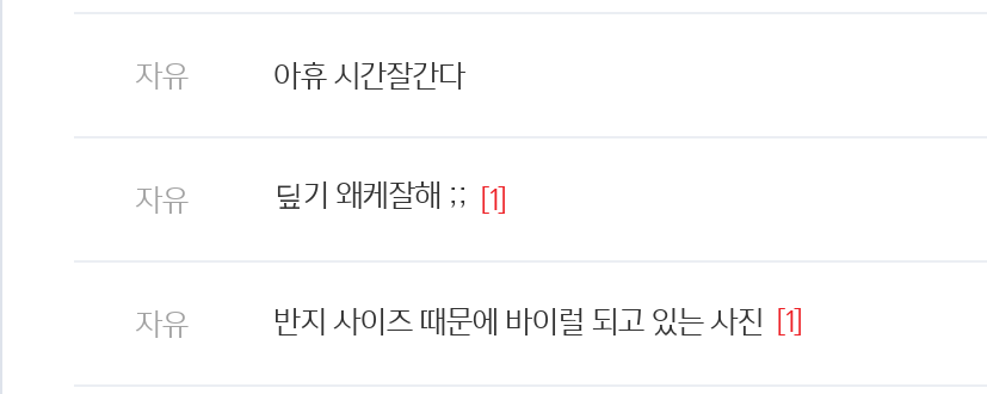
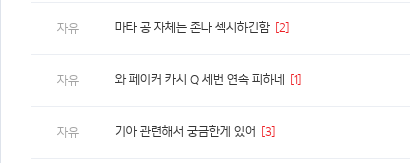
[274,57,465,93] 아휴 시간잘간다 -> [115,20,289,35] 마타 공 자체는 존나 섹시하긴함 [2]
[274,177,506,217] 딮기 왜케잘해 ;; [1] -> [115,72,301,87] 와 페이커 카시 Q 세번 연속 피하네 [1]
[274,303,802,339] 반지 사이즈 때문에 바이럴 되고 있는 사진 [1] -> [115,124,275,139] 기아 관련해서 궁금한게 있어 [3]

